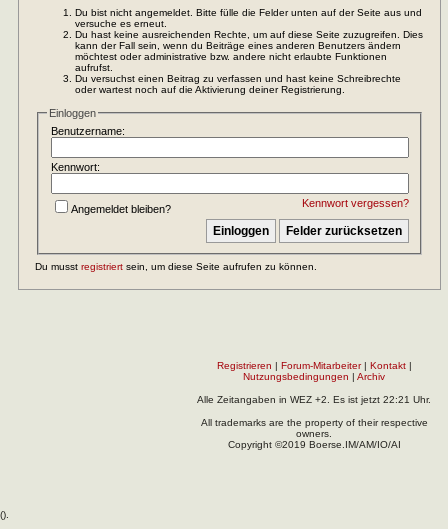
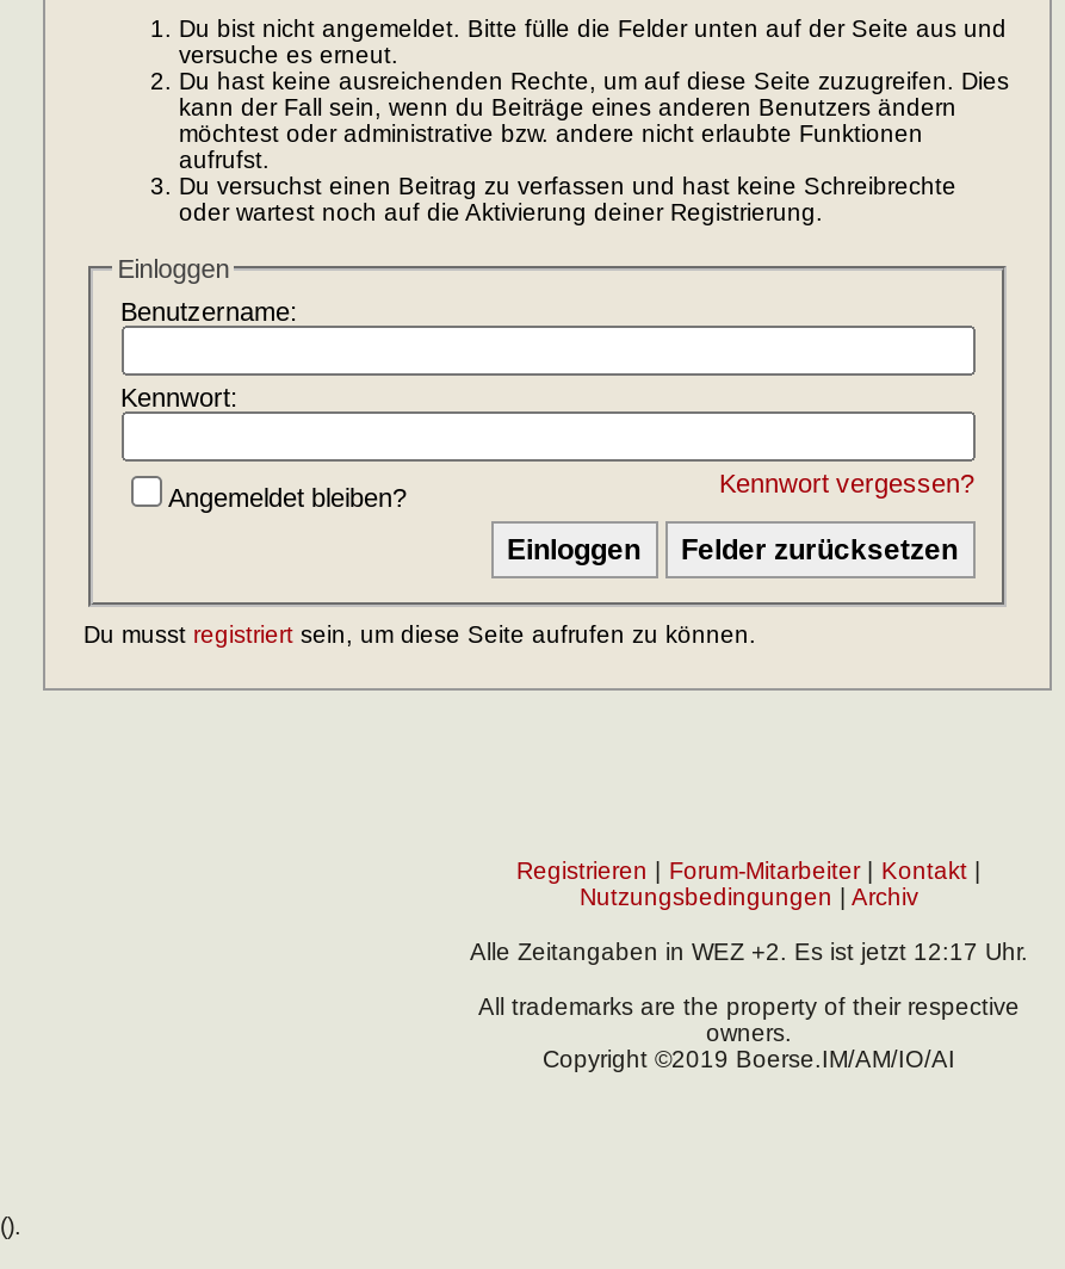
[197,394,431,405] Alle Zeitangaben in WEZ +2. Es ist jetzt 22:21 Uhr. -> [470,938,1028,964] Alle Zeitangaben in WEZ +2. Es ist jetzt 12:17 Uhr.

